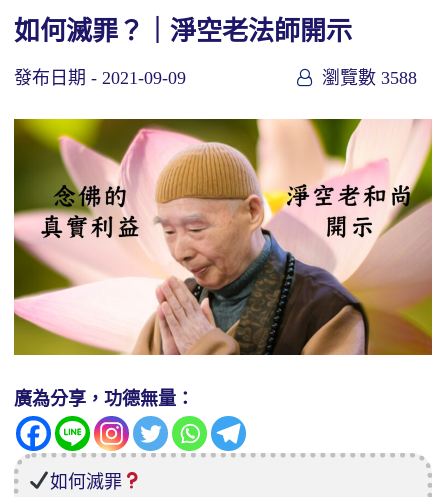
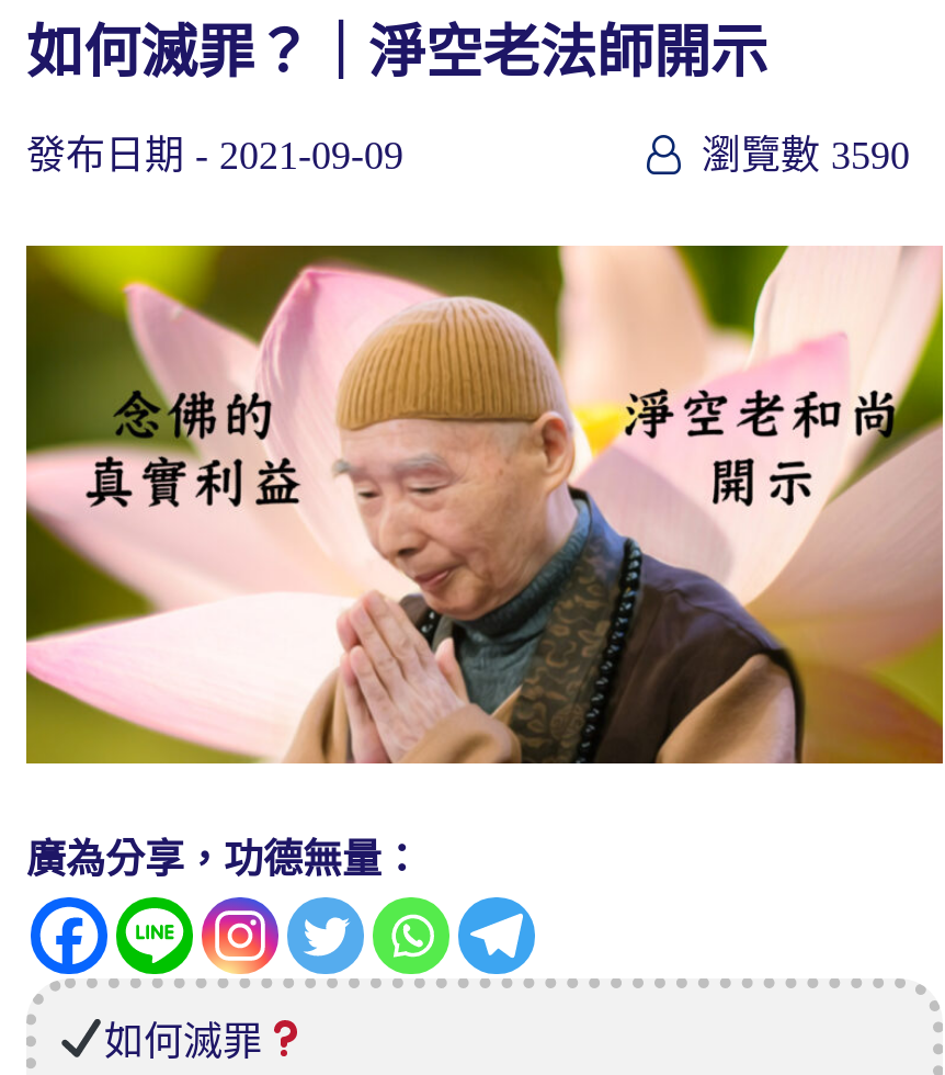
[317,68,417,88] 瀏覽數 3588 -> [691,134,910,178] 瀏覽數 3590

